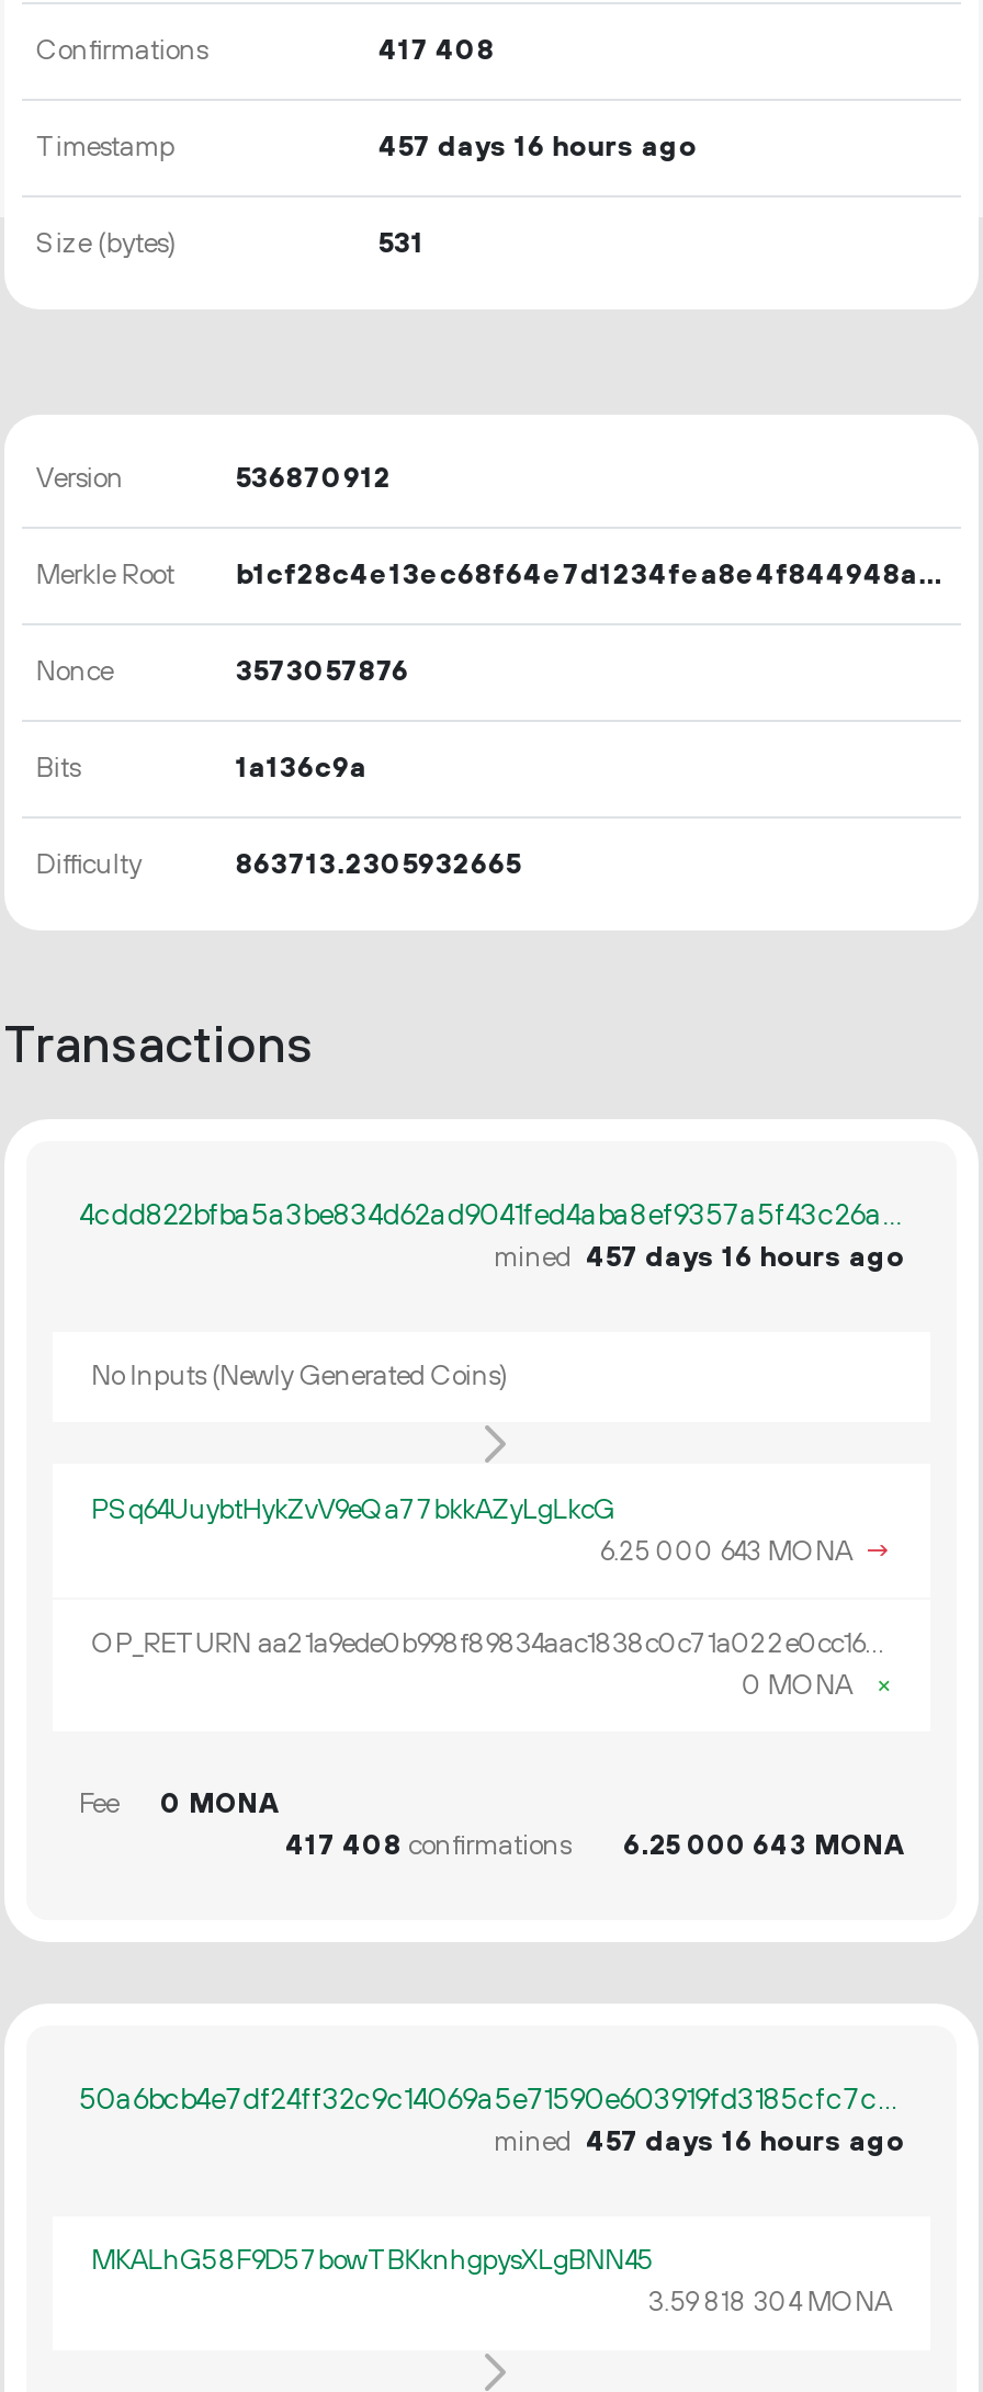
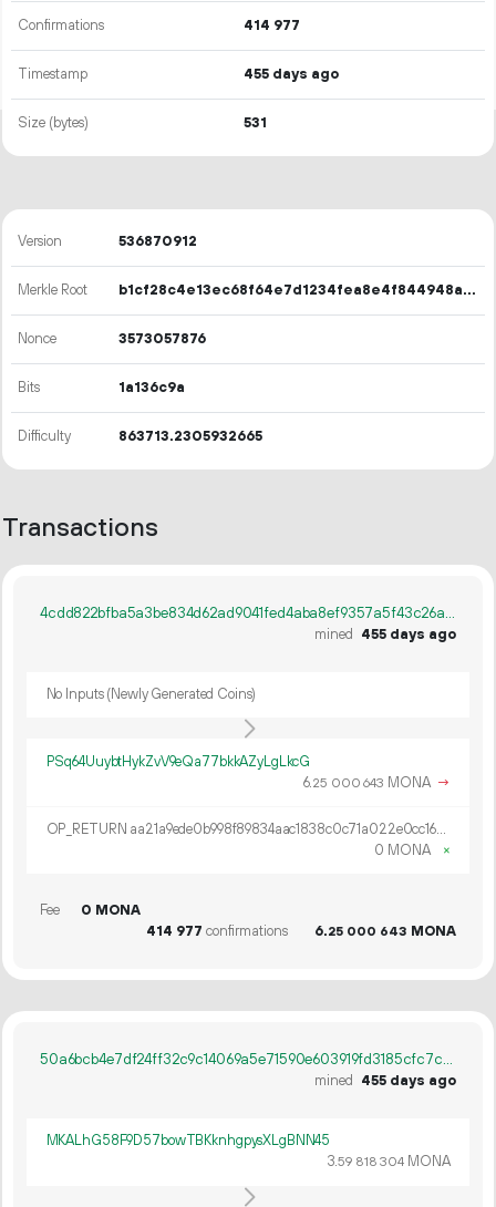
[378,33,495,68] 417 408 -> [244,17,300,34] 414 977
[378,129,696,165] 457 days 16 hours ago -> [244,65,339,83] 455 days ago
[494,1240,904,1275] mined 457 days 16 hours ago -> [314,626,456,643] mined 455 days ago
[285,1828,570,1863] 417 408 confirmations -> [146,923,288,940] 414 977 confirmations
[494,2124,904,2160] mined 457 days 16 hours ago -> [314,1072,456,1090] mined 455 days ago

